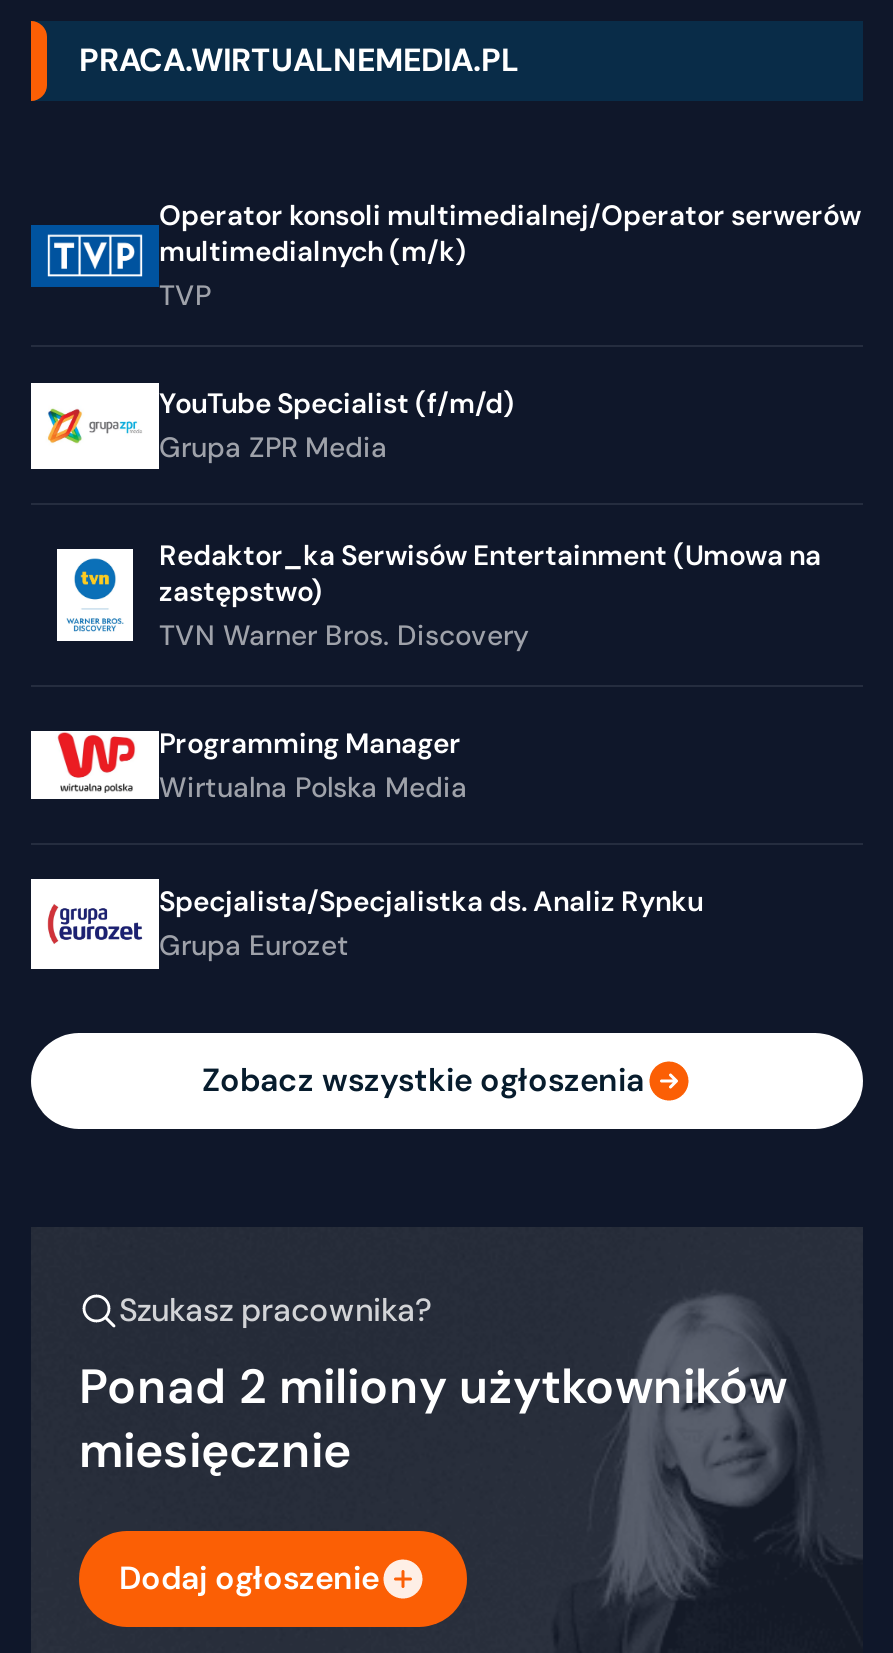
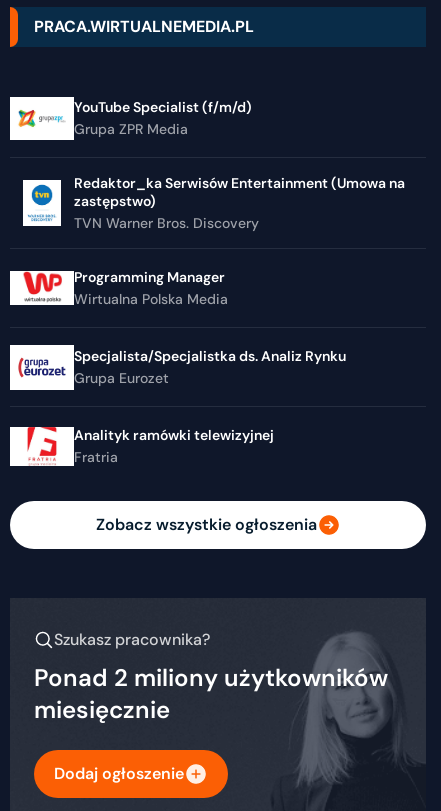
[31,197,861,313] [image] | Operator konsoli multimedialnej/Operator serwerów | multimedialnych (m/k) | TVP -> none
moved [159,385,821,963] -> [74,98,405,387]: YouTube Specialist (f/m/d) | Grupa ZPR Media | Redaktor_ka Serwisów Entertainment (Umowa na | ... | Specjalista/Specjalistka ds. Analiz Rynku | Grupa Eurozet
none -> [10,424,277,469] [image] | Analityk ramówki telewizyjnej | Fratria

